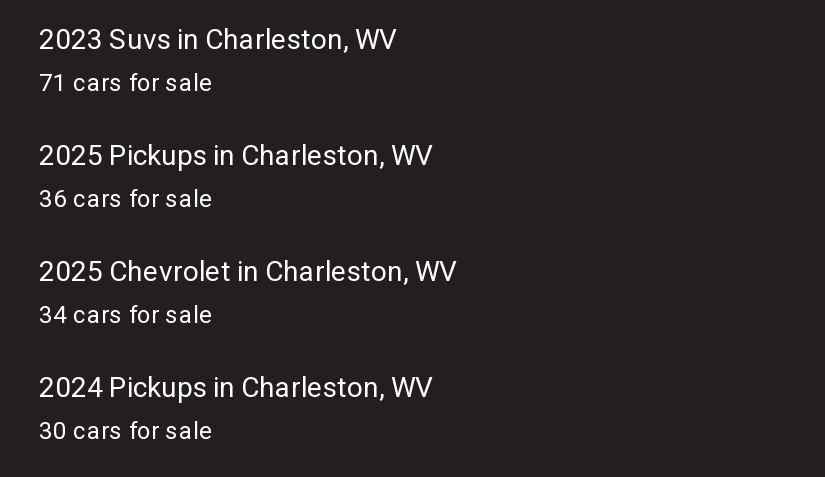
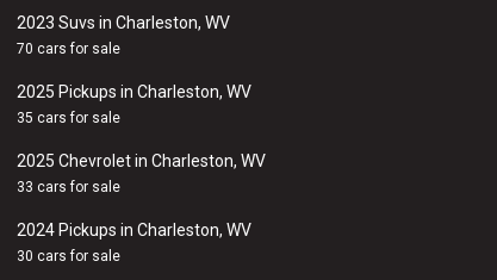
[39,68,213,96] 71 cars for sale -> [17,40,120,57] 70 cars for sale
[39,184,213,212] 36 cars for sale -> [17,109,120,126] 35 cars for sale
[39,300,213,328] 34 cars for sale -> [17,178,120,195] 33 cars for sale

